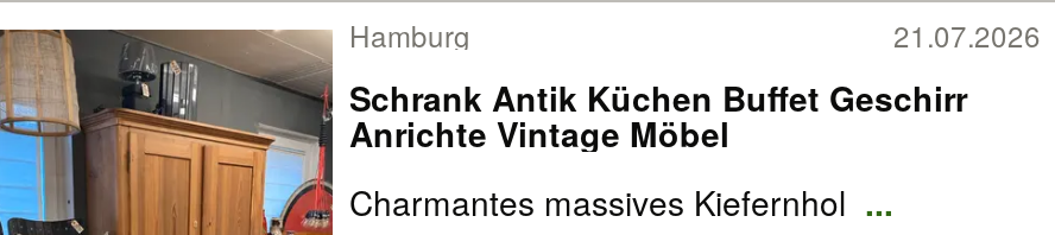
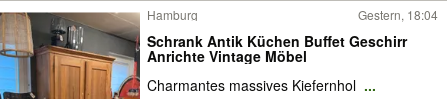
[893,14,1041,55] 21.07.2026 -> [358,6,438,23] Gestern, 18:04

